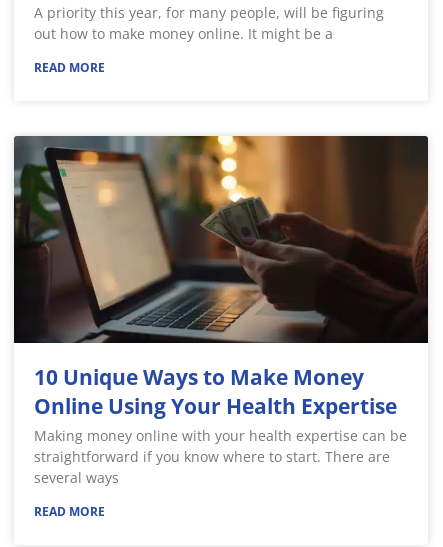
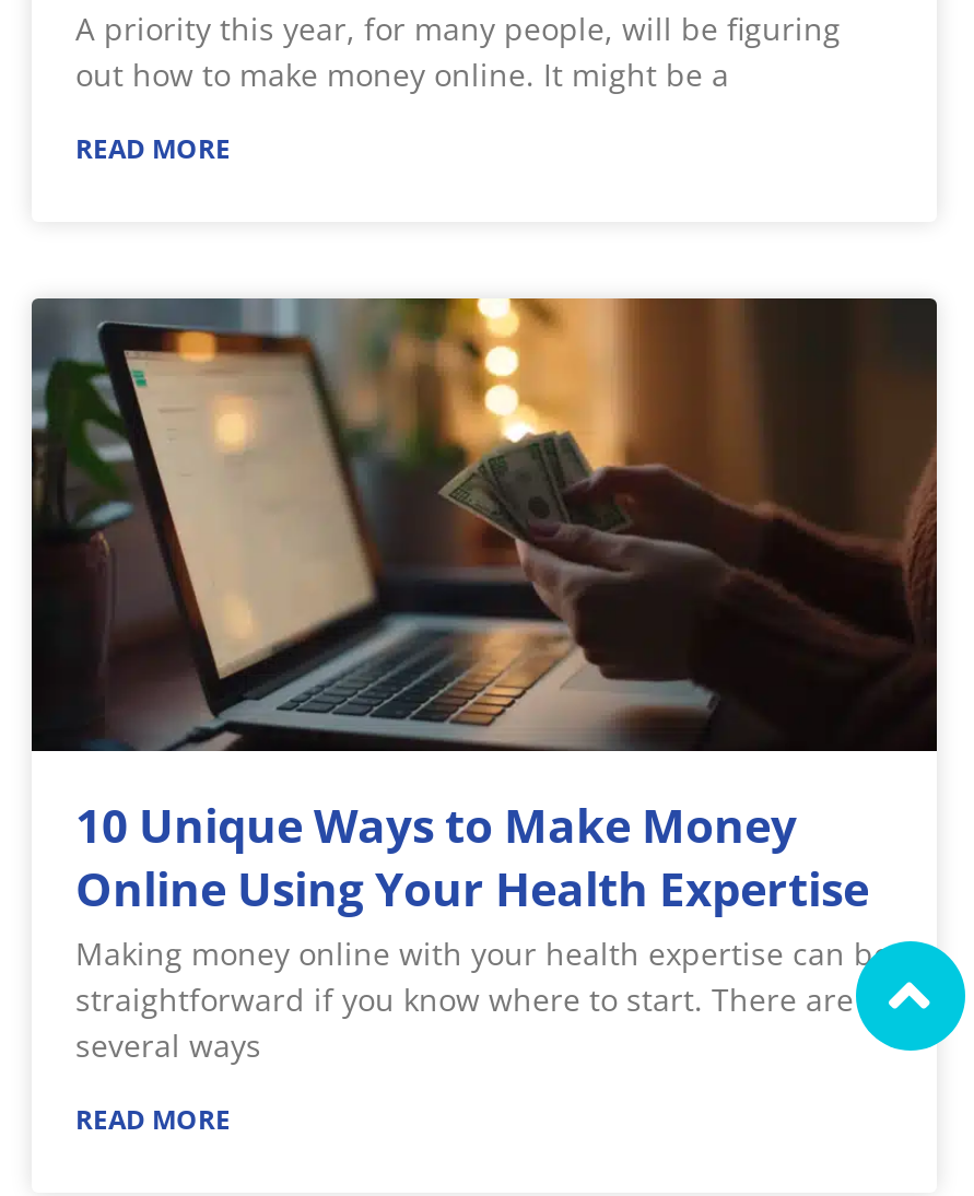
none -> [860,938,967,1054] [image]

